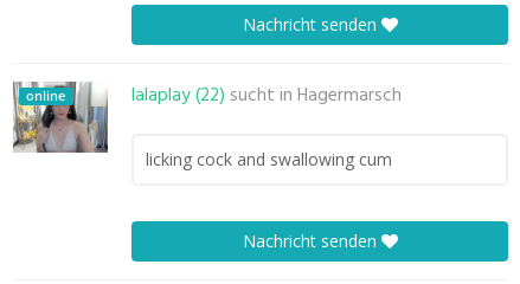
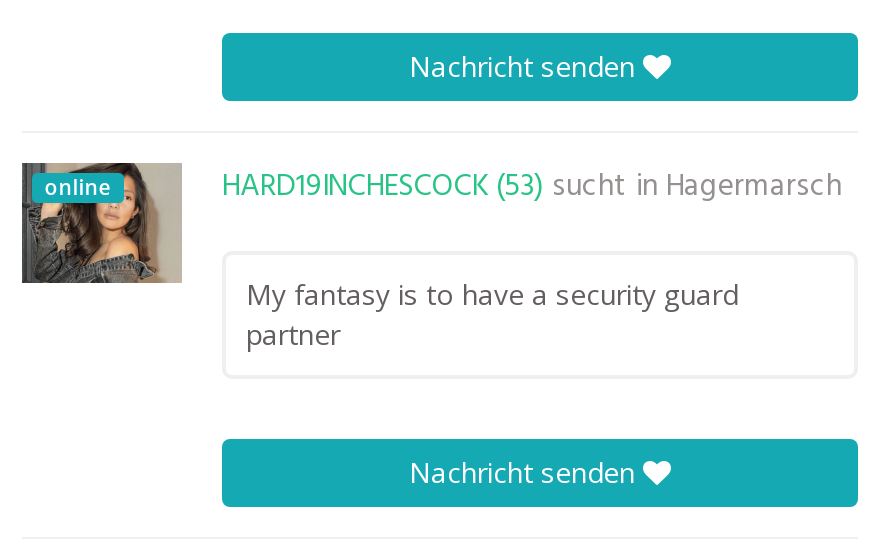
[13,81,402,153] [image] | lalaplay (22) sucht in Hagermarsch -> [22,161,842,285] [image] | HARD19INCHESCOCK (53) sucht in Hagermarsch
[146,147,392,170] licking cock and swallowing cum -> [246,274,738,352] My fantasy is to have a security guard | partner

